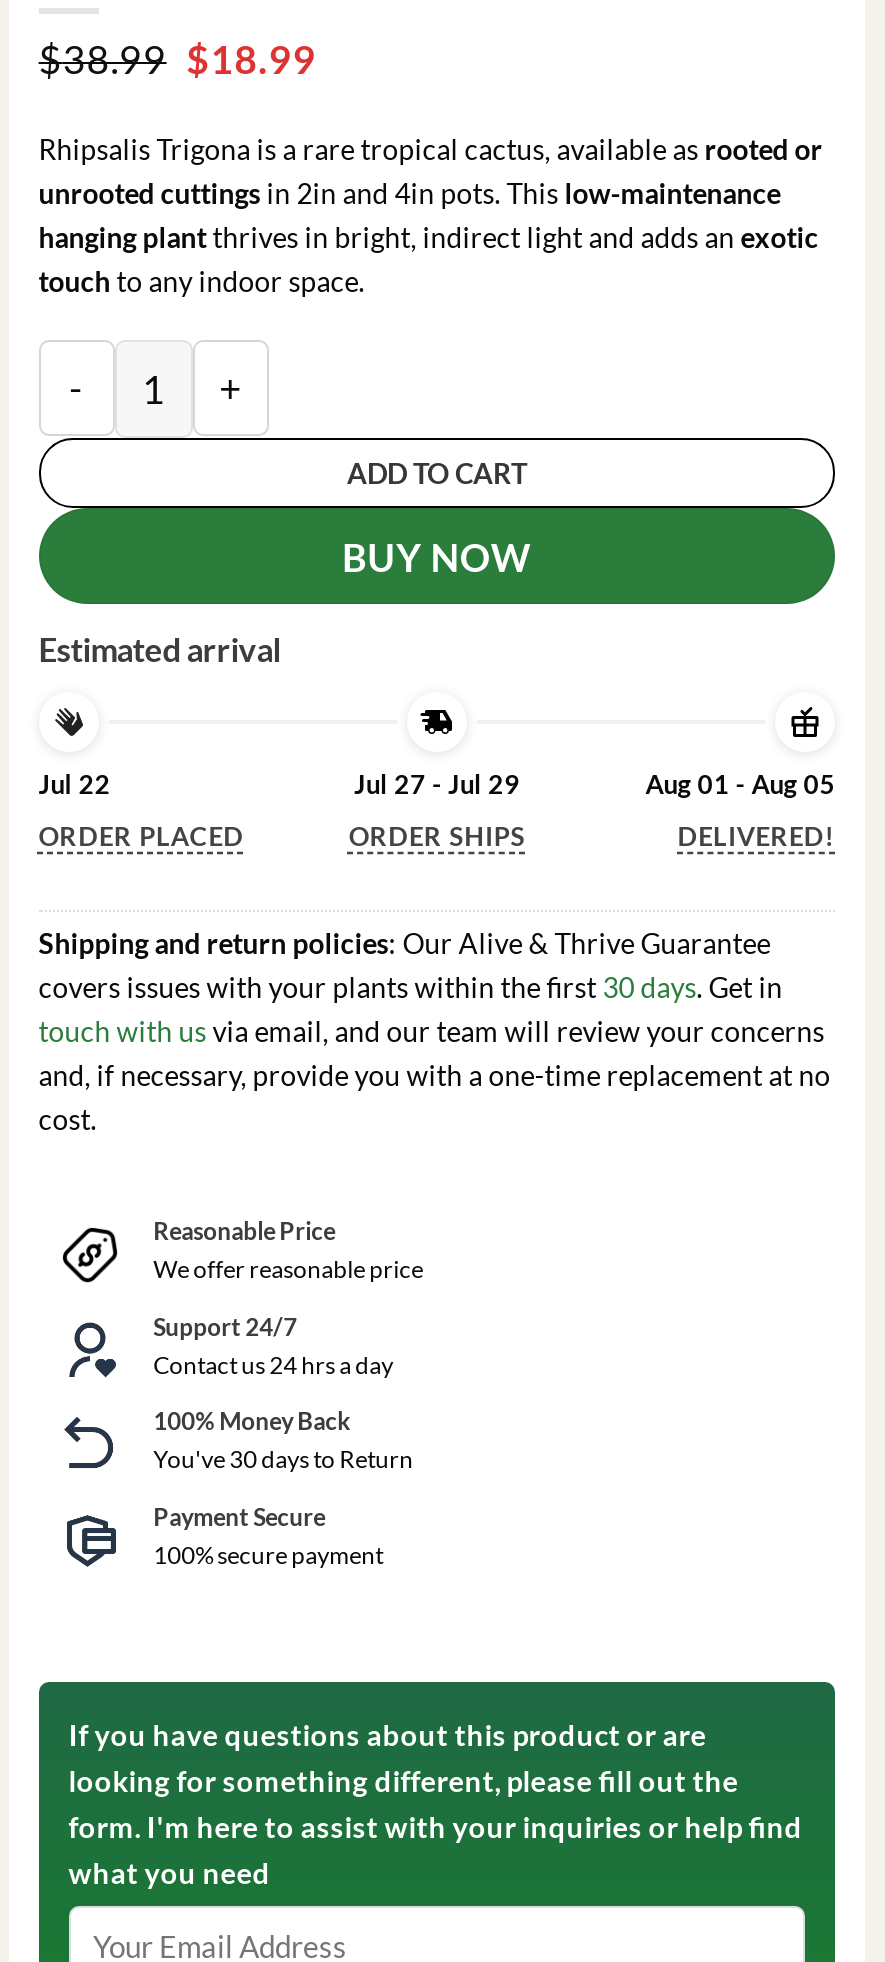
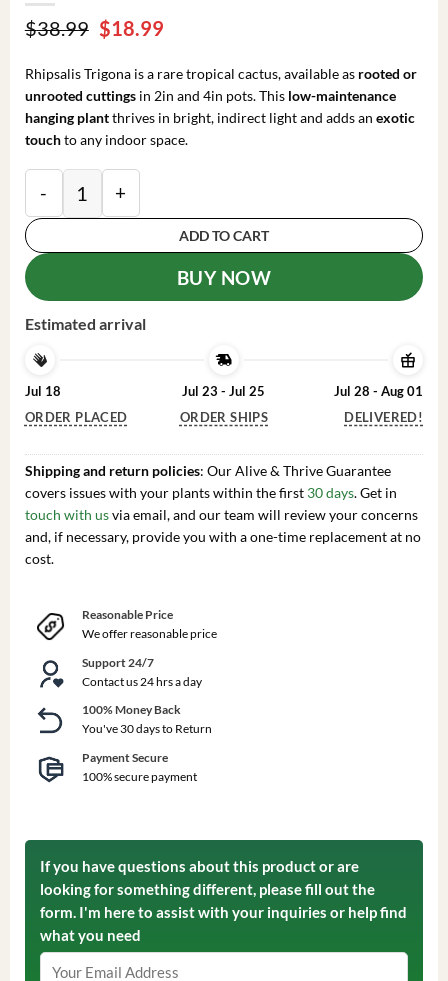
[39,769,111,801] Jul 22 -> [25,383,61,399] Jul 18
[354,769,520,801] Jul 27 - Jul 29 -> [182,383,265,399] Jul 23 - Jul 25
[645,769,835,801] Aug 01 - Aug 05 -> [334,383,423,399] Jul 28 - Aug 01

